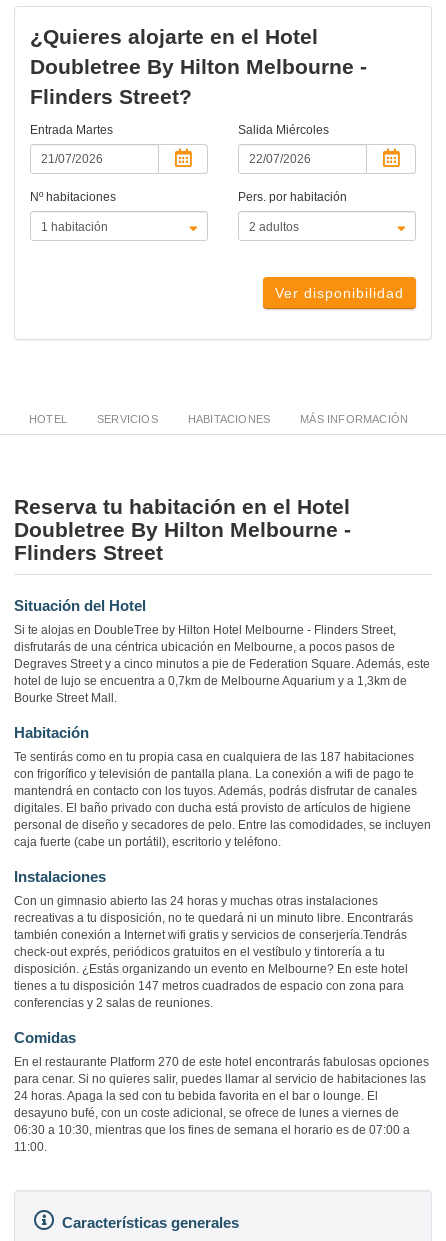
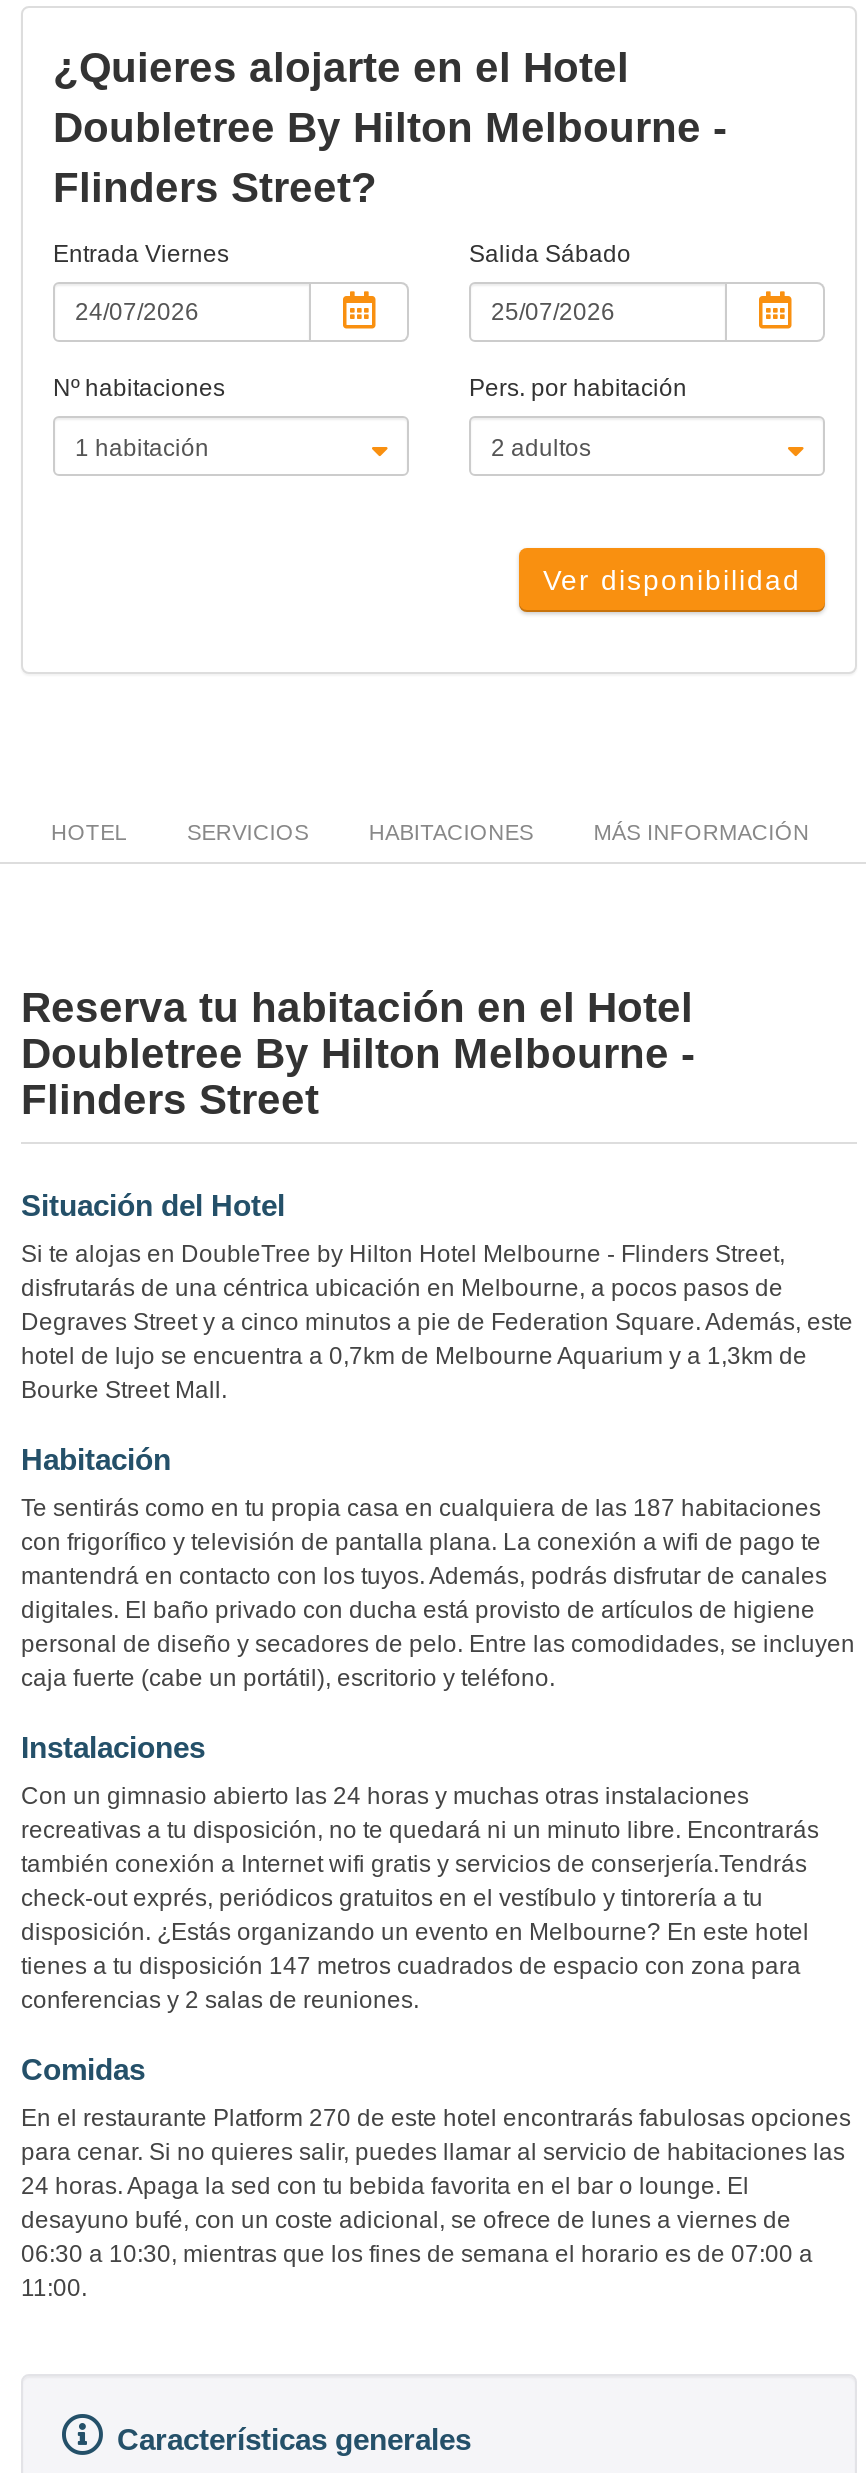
[30,123,113,137] Entrada Martes -> [53,240,229,268] Entrada Viernes
[238,123,329,137] Salida Miércoles -> [469,240,631,268] Salida Sábado

